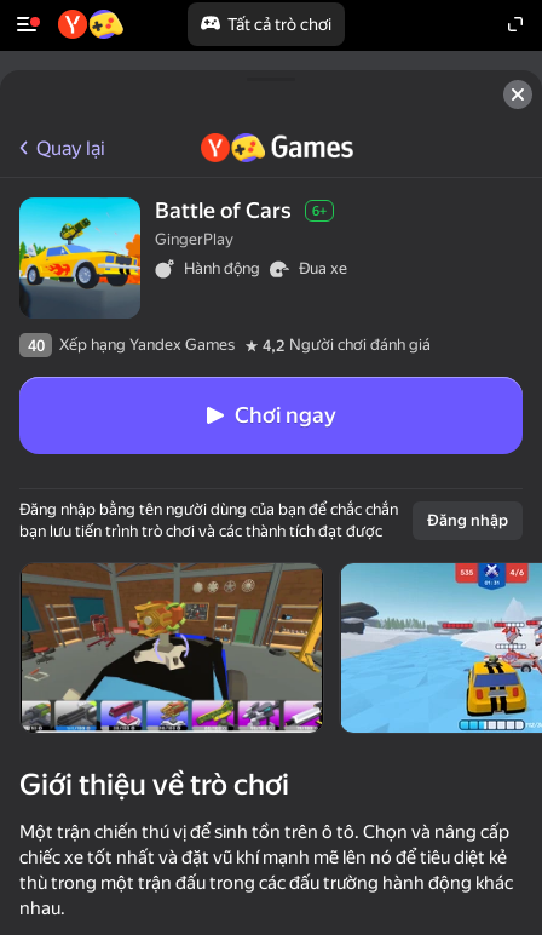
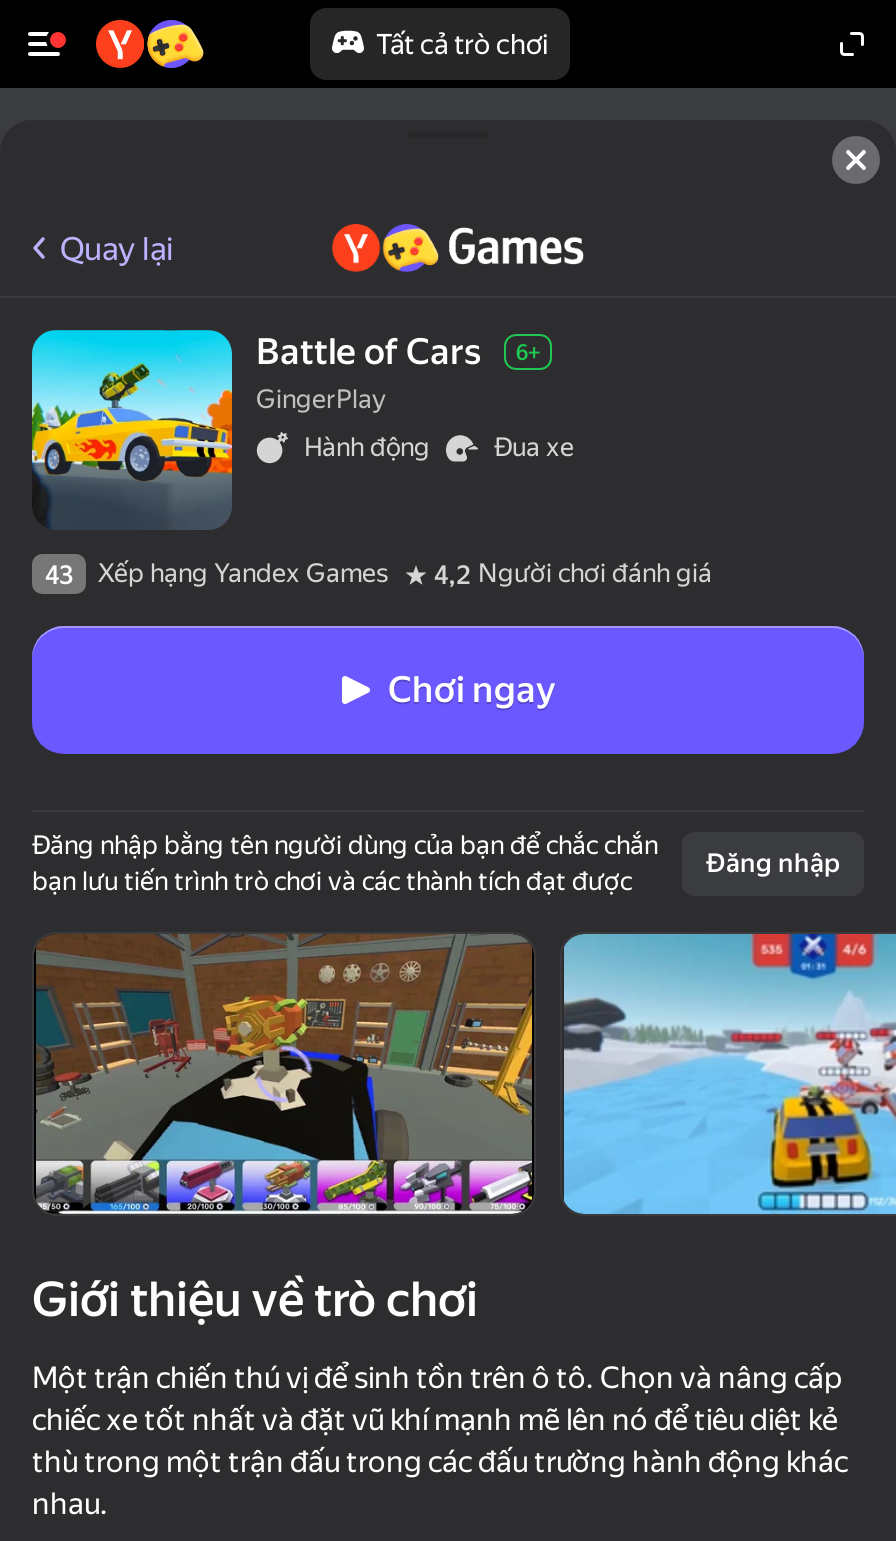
[27,335,431,354] 40 Xếp hạng Yandex Games 4,2 Người chơi đánh giá -> [45,558,712,589] 43 Xếp hạng Yandex Games 4,2 Người chơi đánh giá

